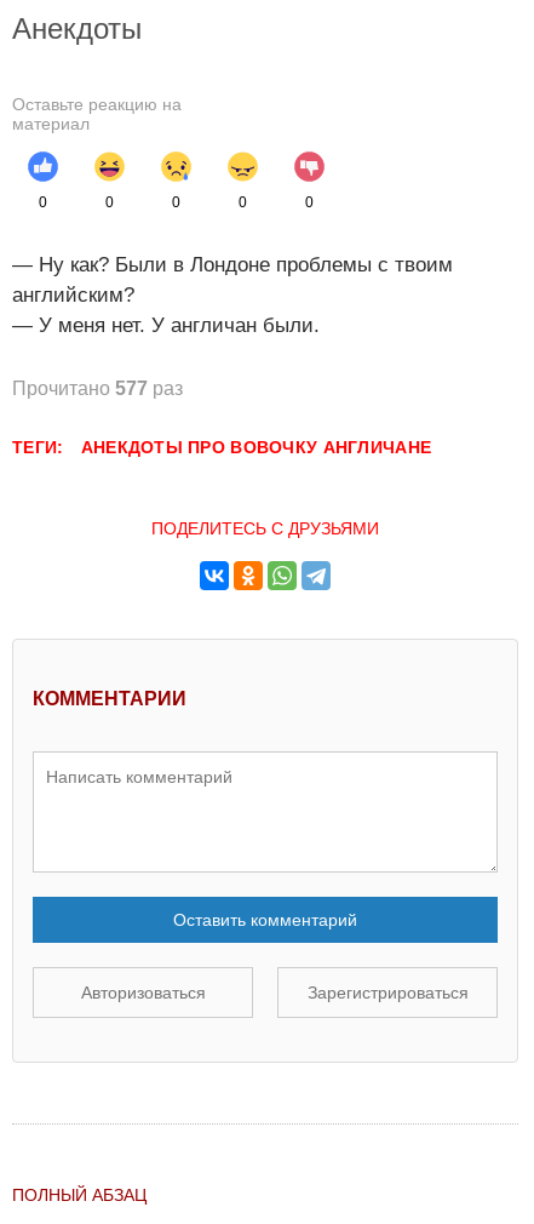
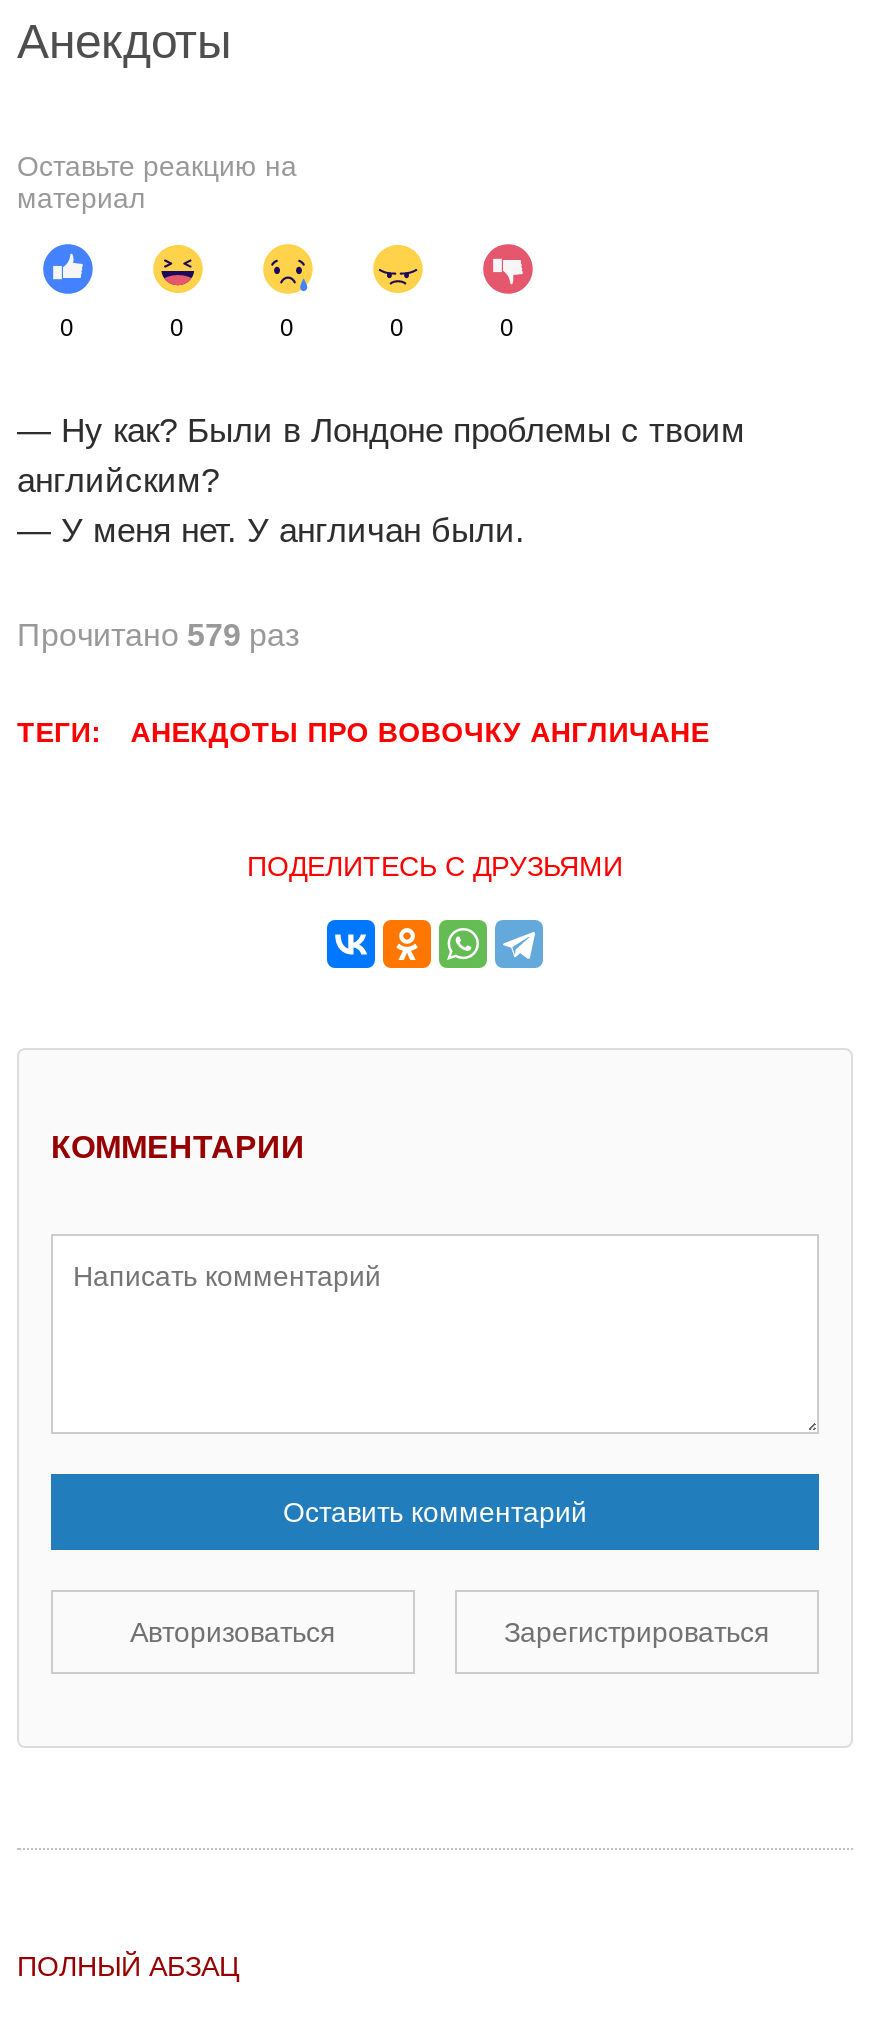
[12,378,183,398] Прочитано 577 раз -> [17,617,299,651] Прочитано 579 раз

